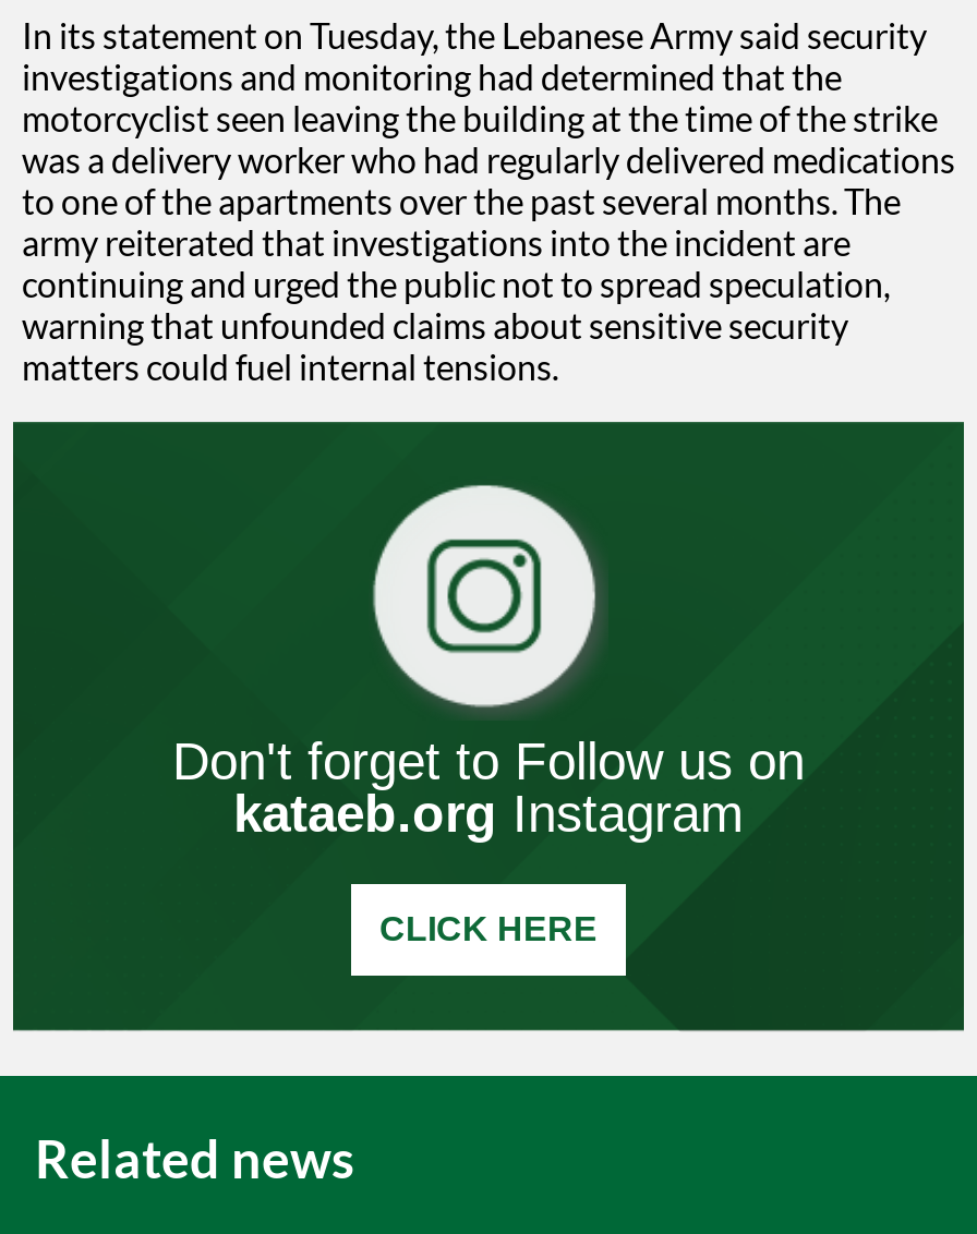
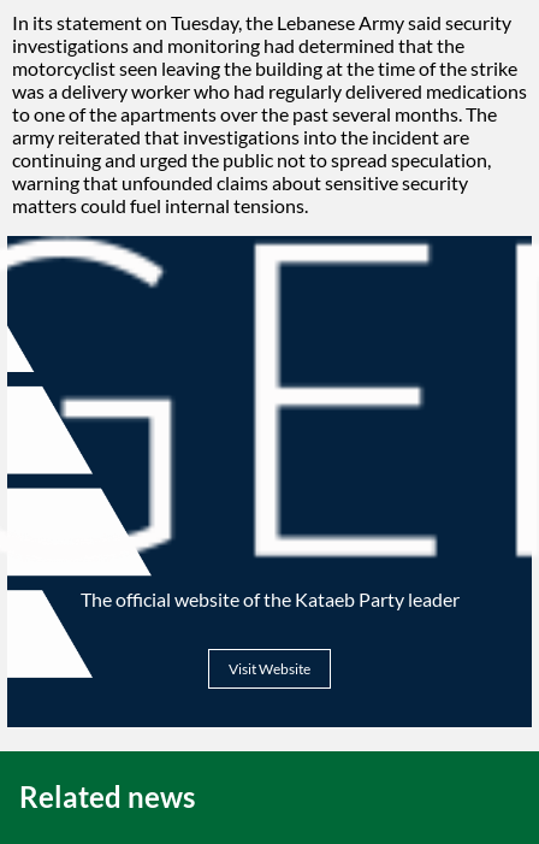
[11,420,966,1030] [image] | Don't forget to Follow us on | kataeb.org Instagram -> [7,235,532,727] [image] | The official website of the Kataeb Party leader
[379,911,598,948] CLICK HERE -> [229,660,310,678] Visit Website

